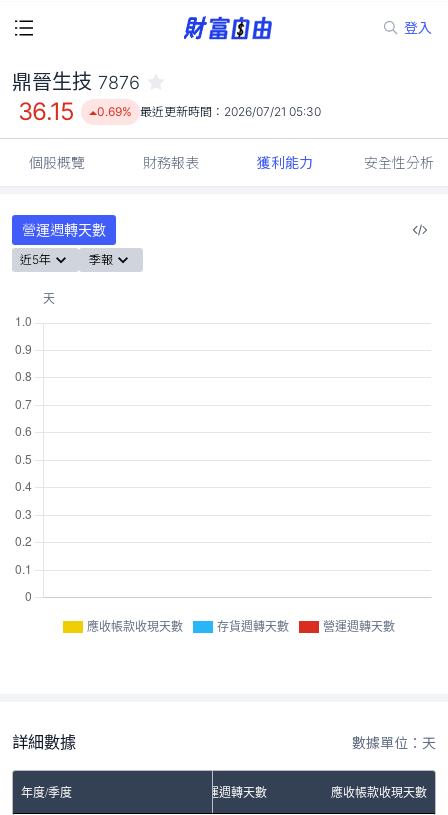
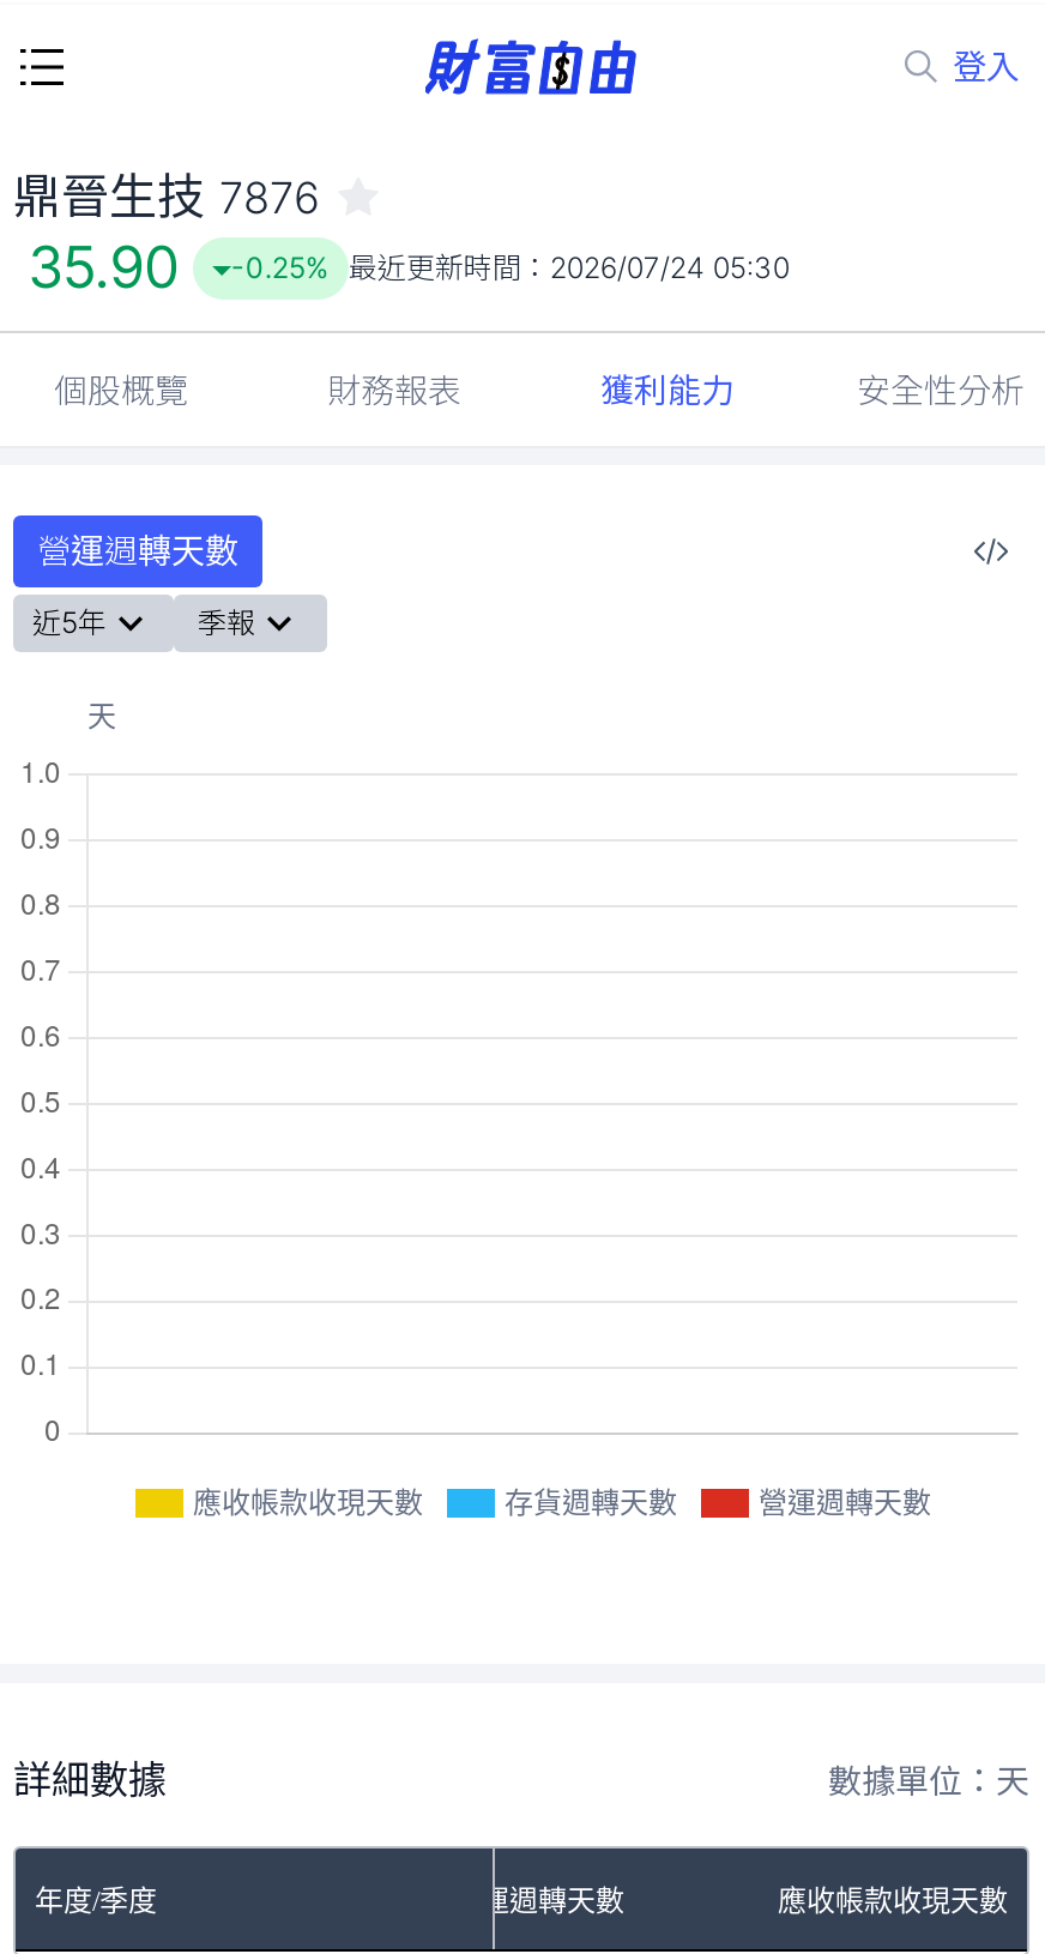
[18,97,75,126] 36.15 -> [28,233,178,302] 35.90
[97,104,321,119] 0.69% 最近更新時間：2026/07/21 05:30 -> [231,249,789,285] -0.25% 最近更新時間：2026/07/24 05:30

